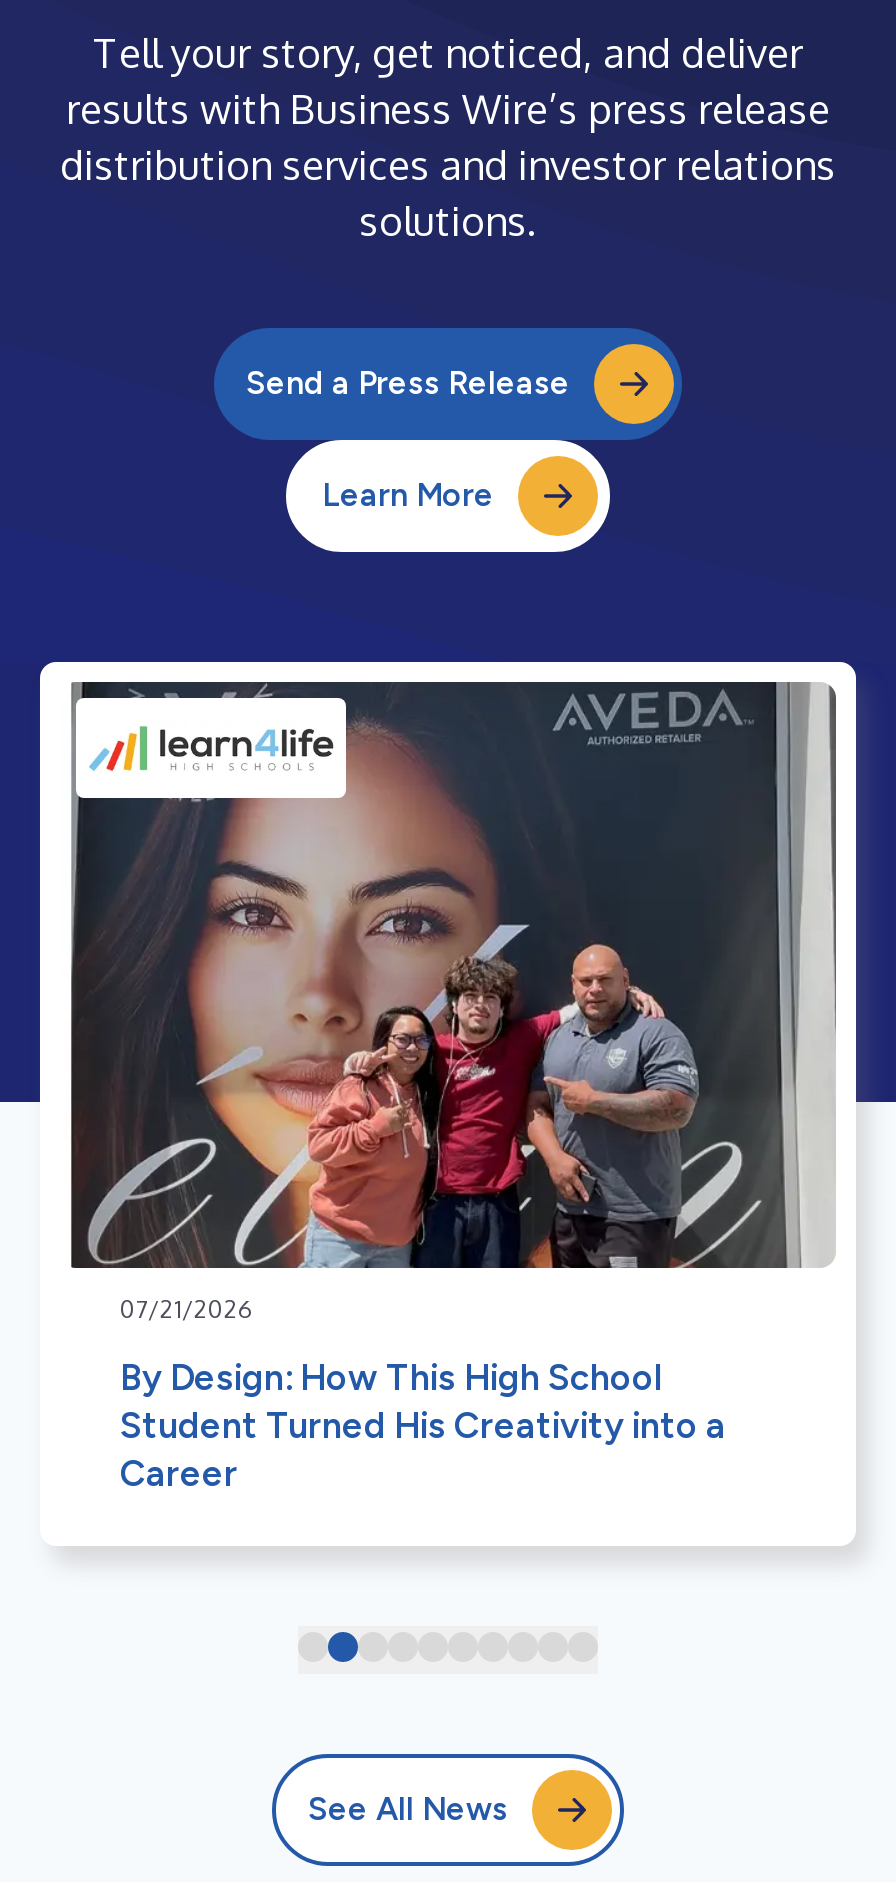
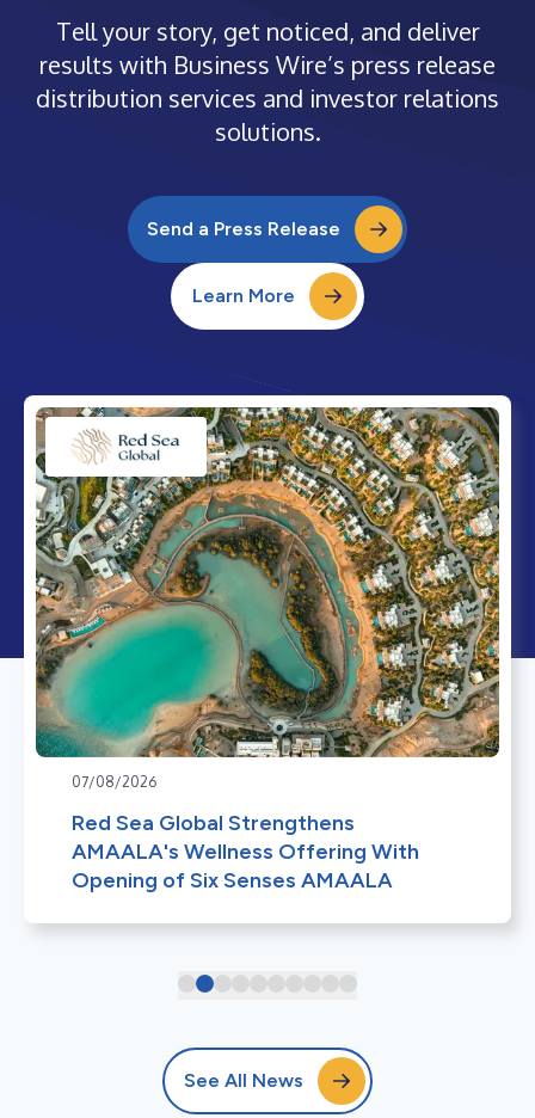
[60,680,836,1324] [image] | 07/21/2026 -> [35,406,500,791] [image] | 07/08/2026
[120,1356,726,1496] By Design: How This High School | Student Turned His Creativity into a | Career -> [72,810,419,893] Red Sea Global Strengthens | AMAALA's Wellness Offering With | Opening of Six Senses AMAALA

